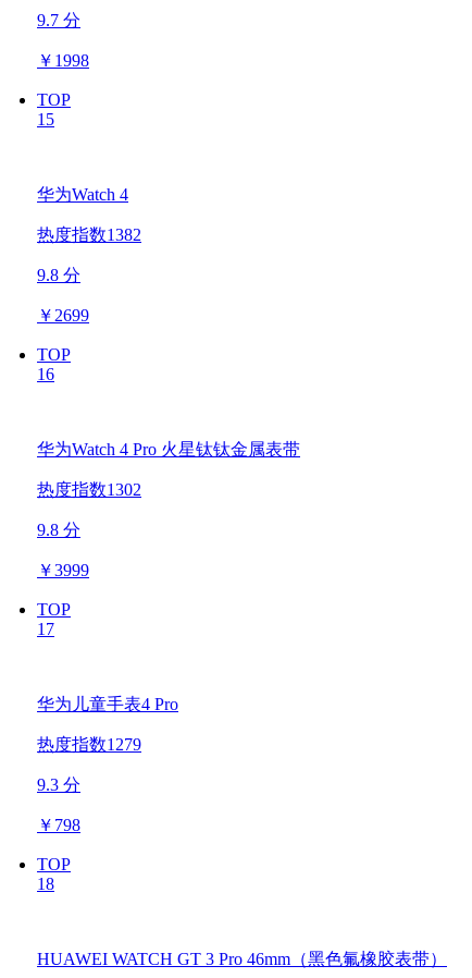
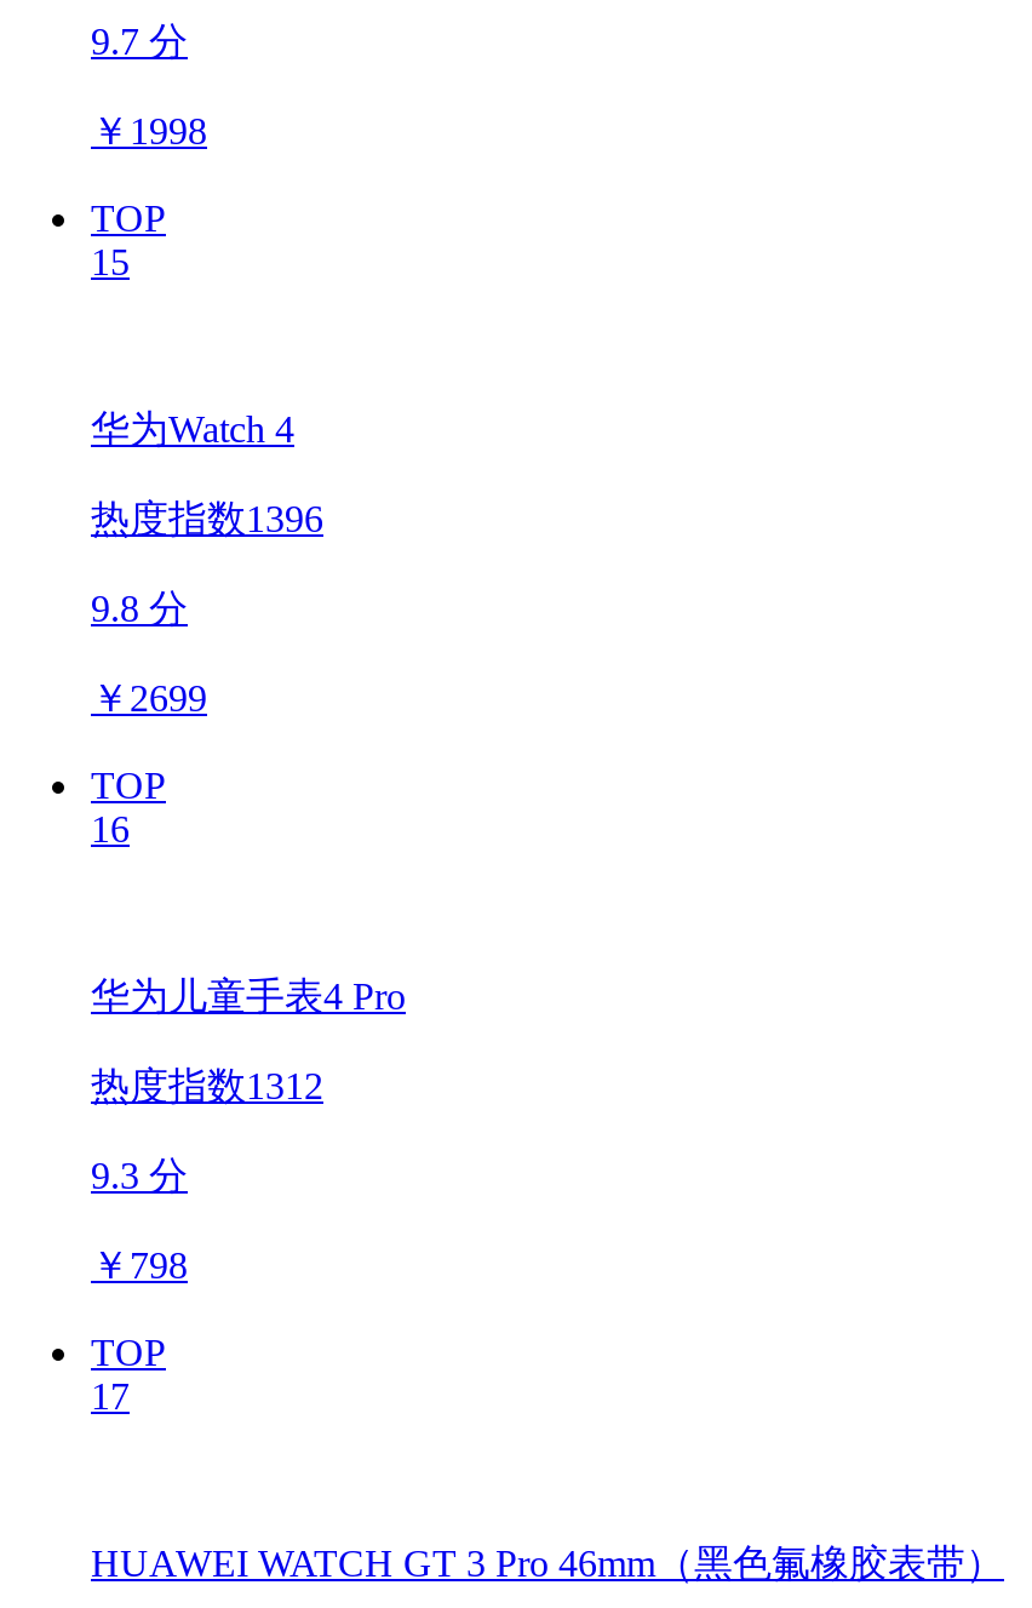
[37,225,141,244] 热度指数1382 -> [91,498,323,539] 热度指数1396
[37,440,300,638] 华为Watch 4 Pro 火星钛钛金属表带 | 热度指数1302 | 9.8 分 | ￥3999 | TOP | 17 -> none
[37,735,141,753] 热度指数1279 -> [91,1065,323,1106] 热度指数1312
[37,874,54,893] 18 -> [91,1375,130,1416] 17

